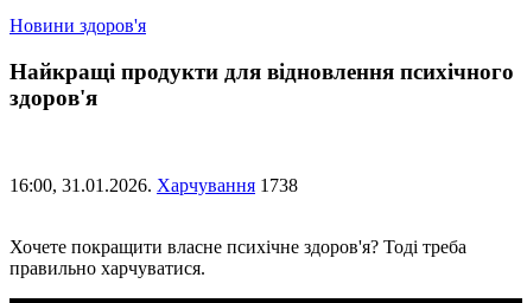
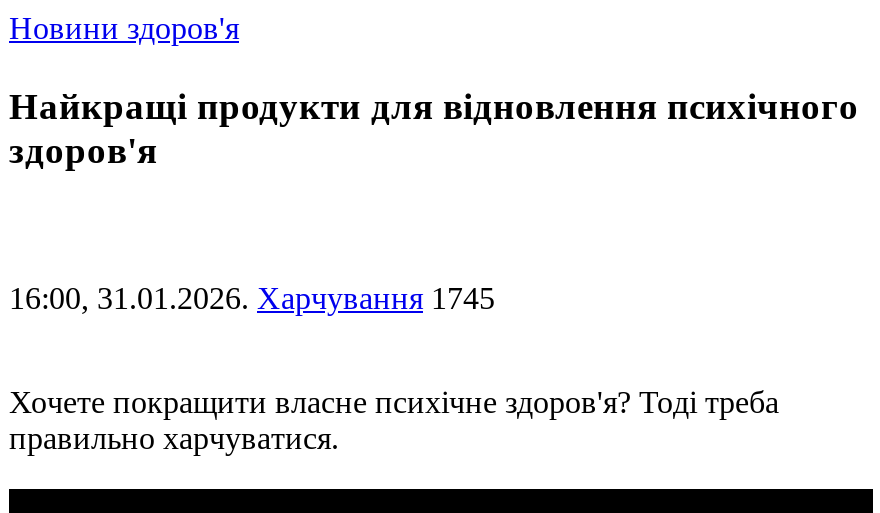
[9,176,298,196] 16:00, 31.01.2026. Харчування 1738 -> [9,282,495,316] 16:00, 31.01.2026. Харчування 1745

